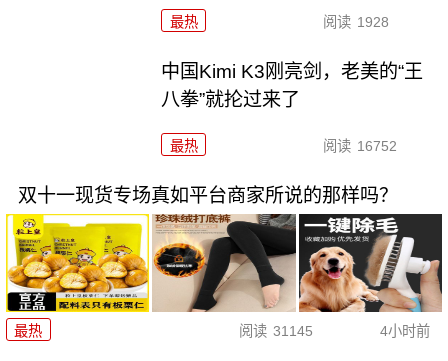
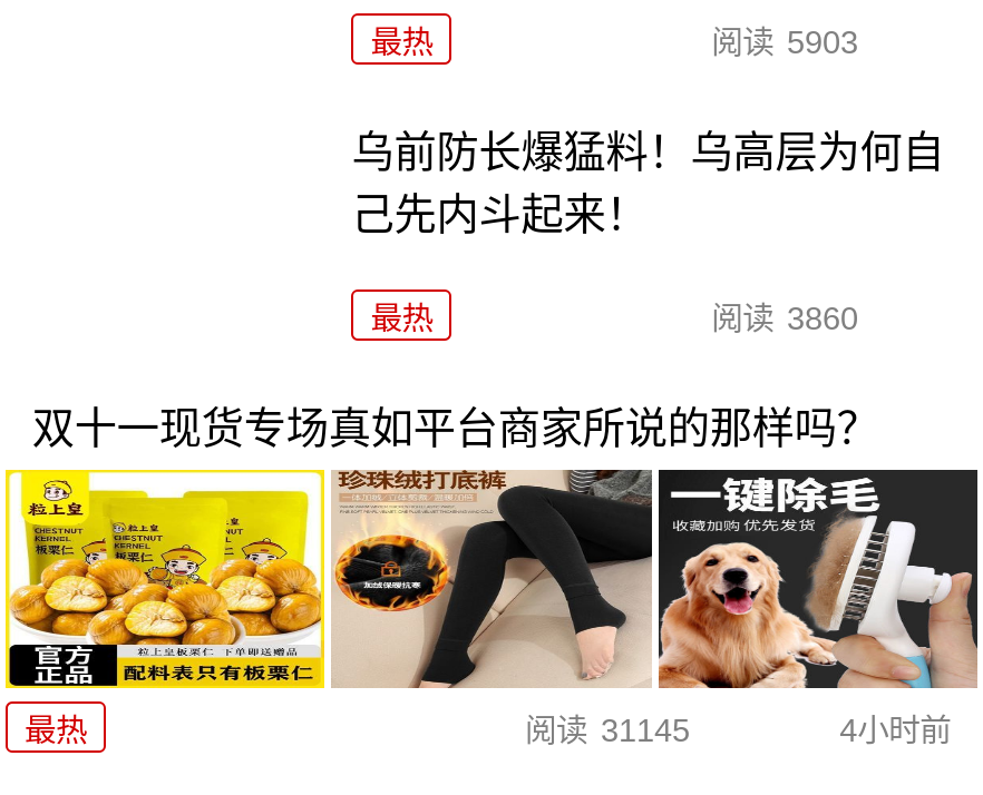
[323,14,388,30] 阅读 1928 -> [711,24,858,60] 阅读 5903
[161,61,423,110] 中国Kimi K3刚亮剑，老美的“王 | 八拳”就抡过来了 -> [352,128,945,238] 乌前防长爆猛料！乌高层为何自 | 己先内斗起来！
[323,138,396,154] 阅读 16752 -> [711,300,858,336] 阅读 3860

